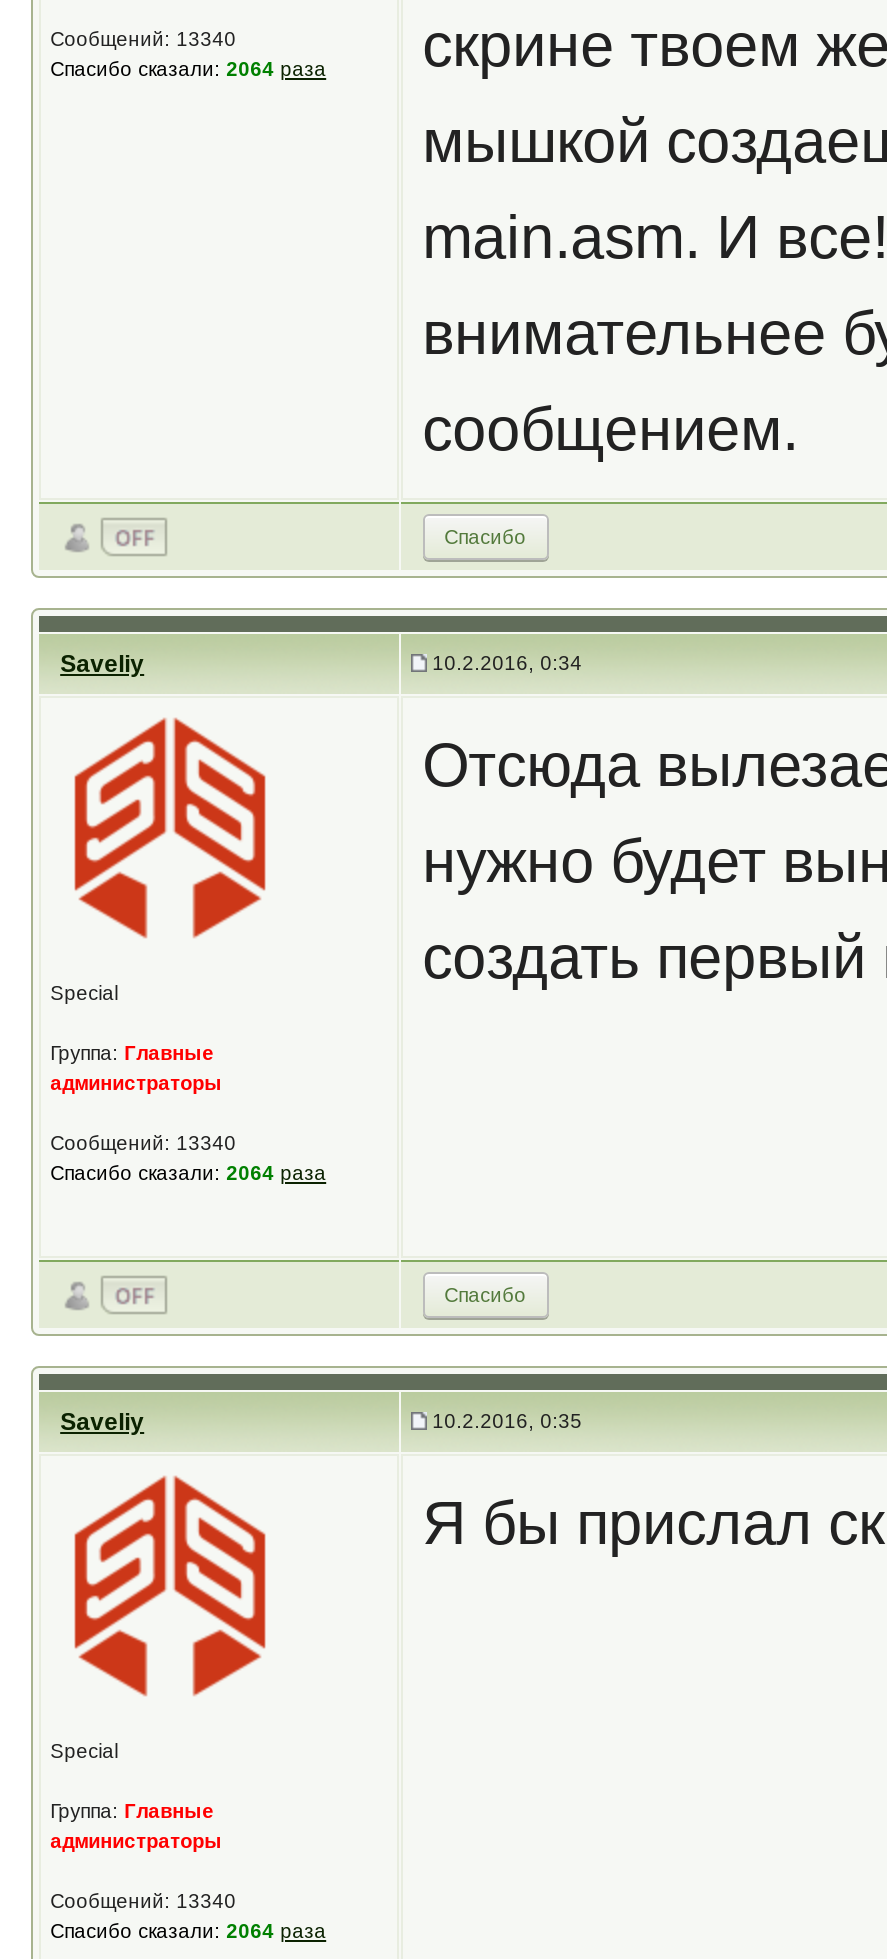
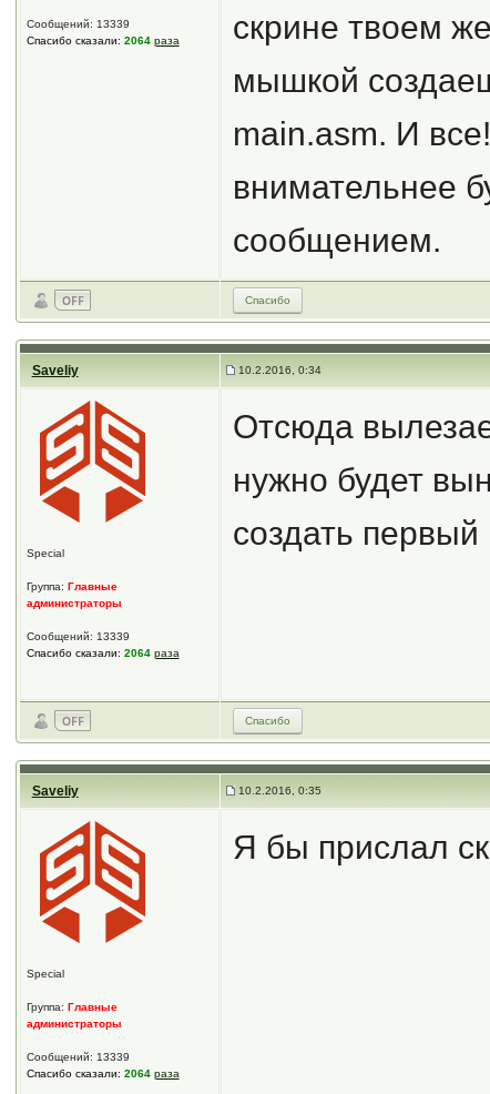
[50,28,236,50] Сообщений: 13340 -> [26,18,129,30] Сообщений: 13339
[50,1132,236,1154] Сообщений: 13340 -> [26,630,129,642] Сообщений: 13339
[50,1890,236,1912] Сообщений: 13340 -> [26,1051,129,1063] Сообщений: 13339

